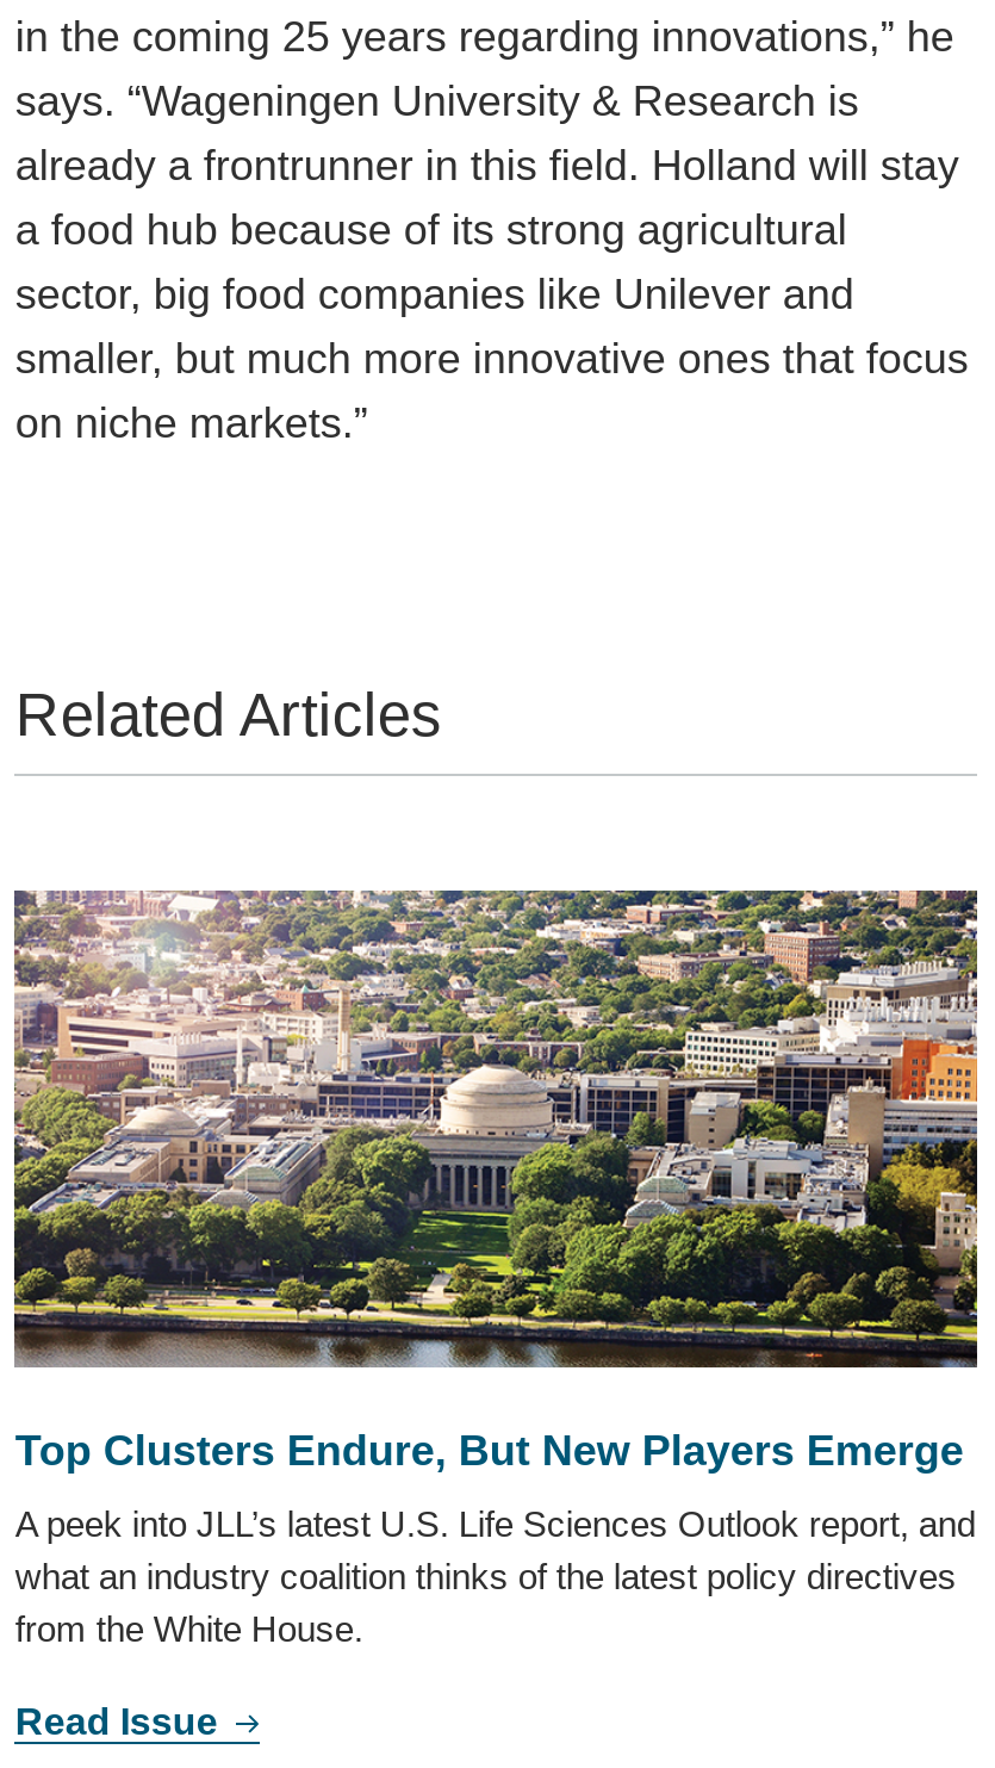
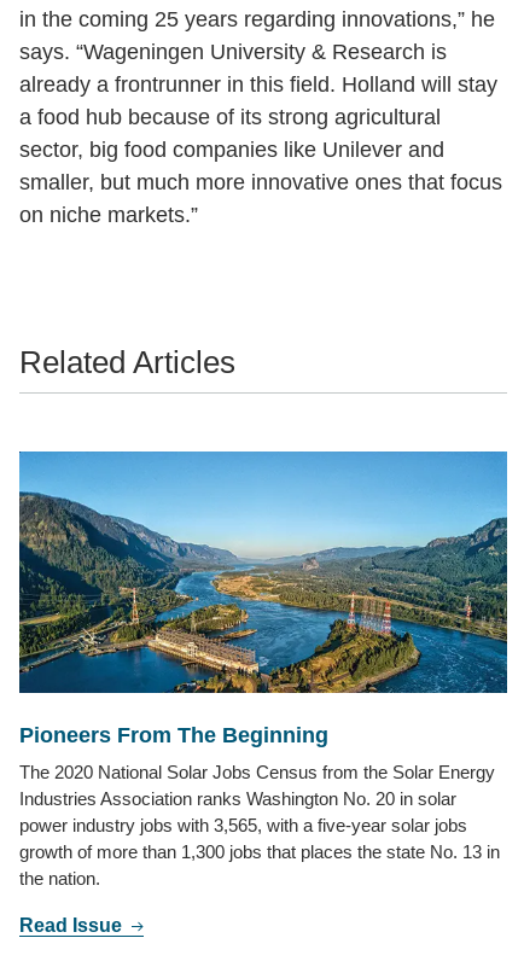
[12,888,980,1474] [image] | Top Clusters Endure, But New Players Emerge -> [18,450,508,747] [image] | Pioneers From The Beginning
[15,1503,976,1649] A peek into JLL’s latest U.S. Life Sciences Outlook report, and | what an industry coalition thinks of the latest policy directives | from the White House. -> [20,762,500,888] The 2020 National Solar Jobs Census from the Solar Energy | Industries Association ranks Washington No. 20 in solar | power industry jobs with 3,565, with a five-year solar jobs | growth of more than 1,300 jobs that places the state No. 13 in | the nation.

